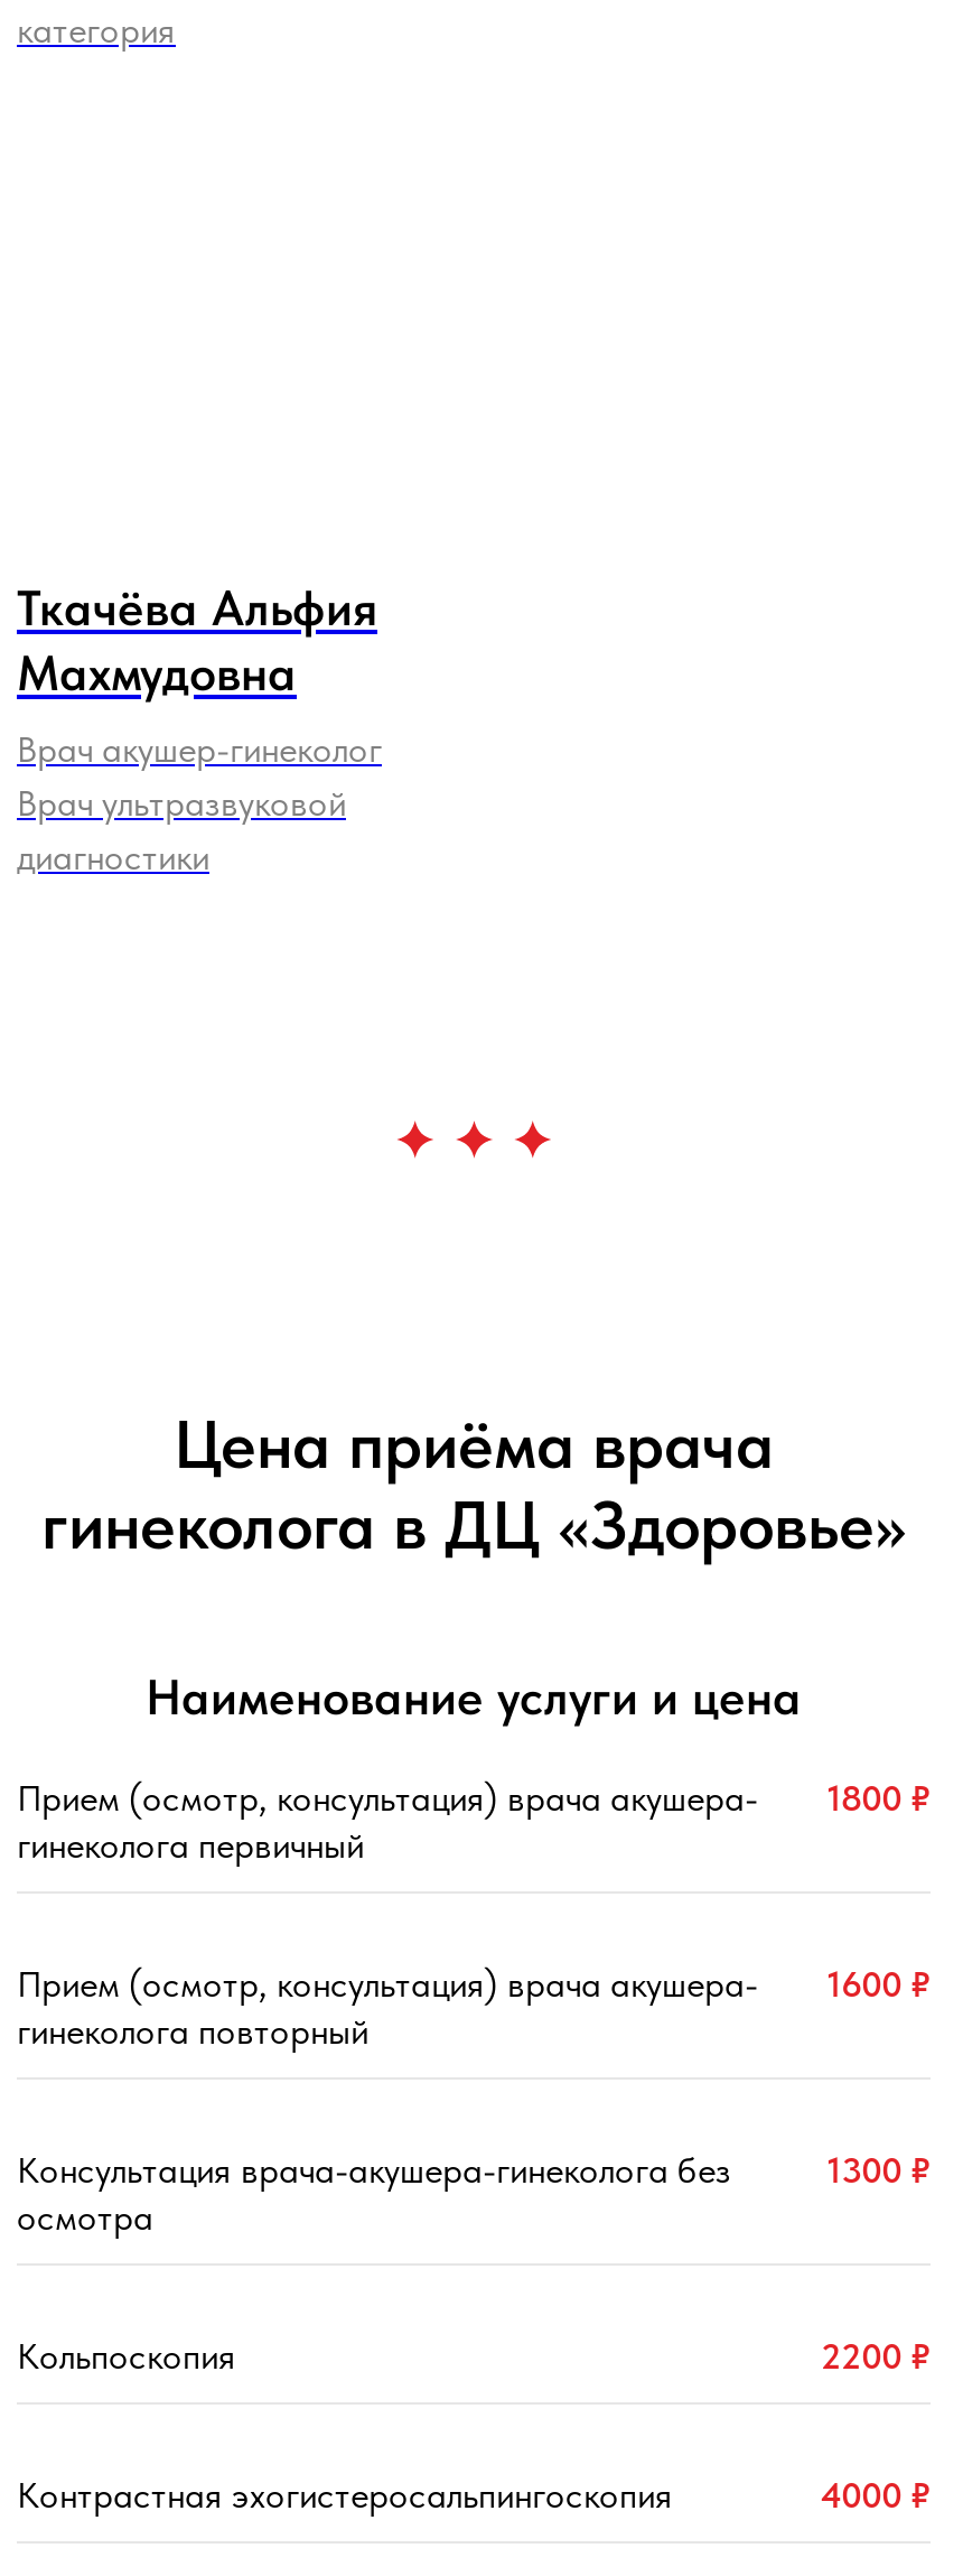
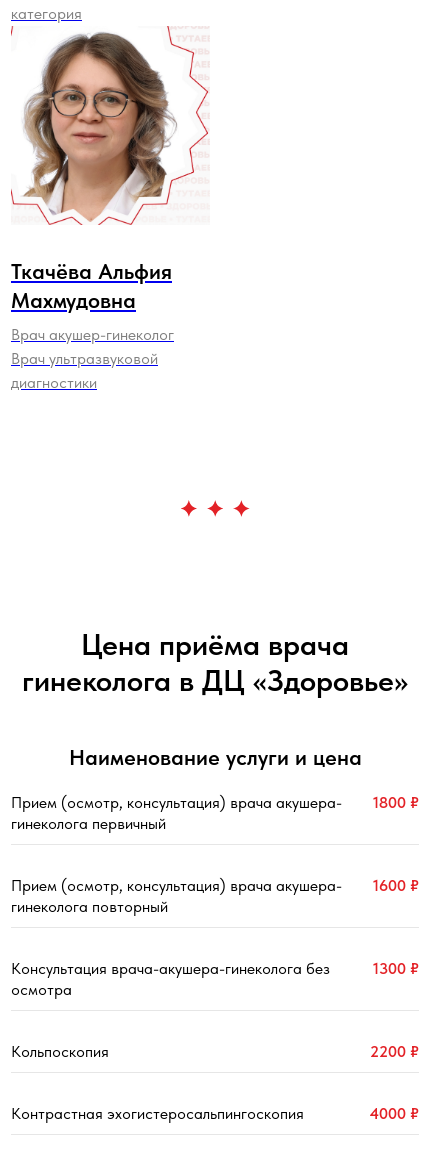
none -> [10,25,209,226] [image]

